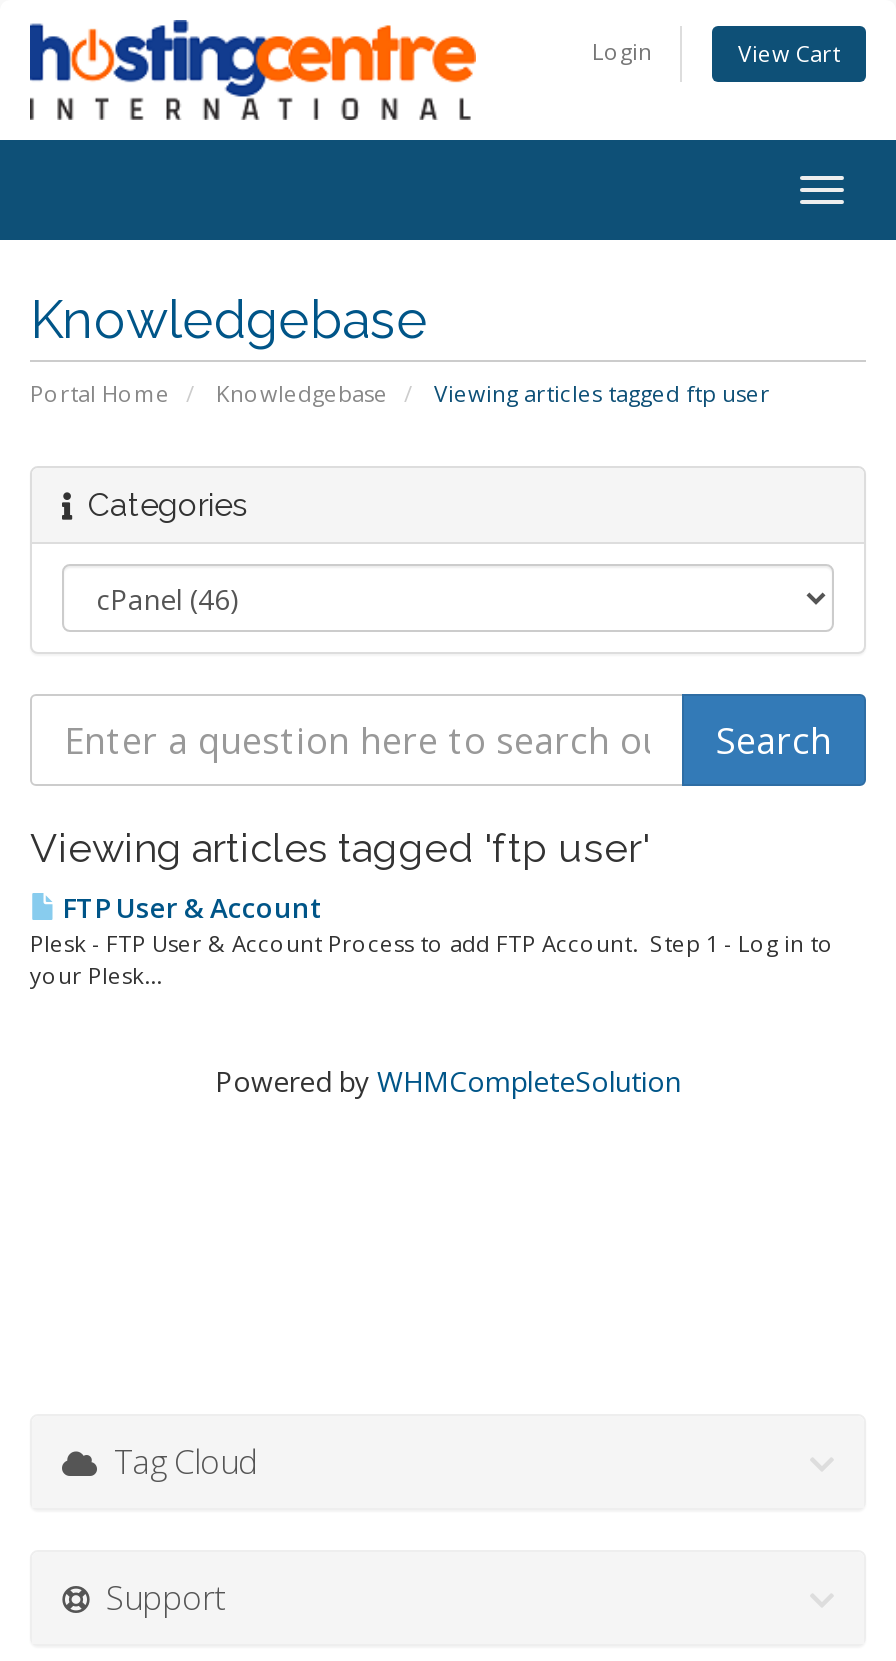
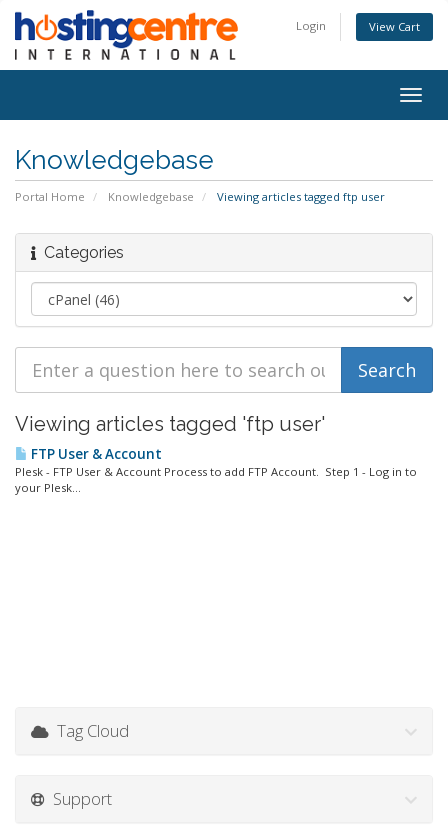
[215,1062,681,1100] Powered by WHMCompleteSolution -> none

